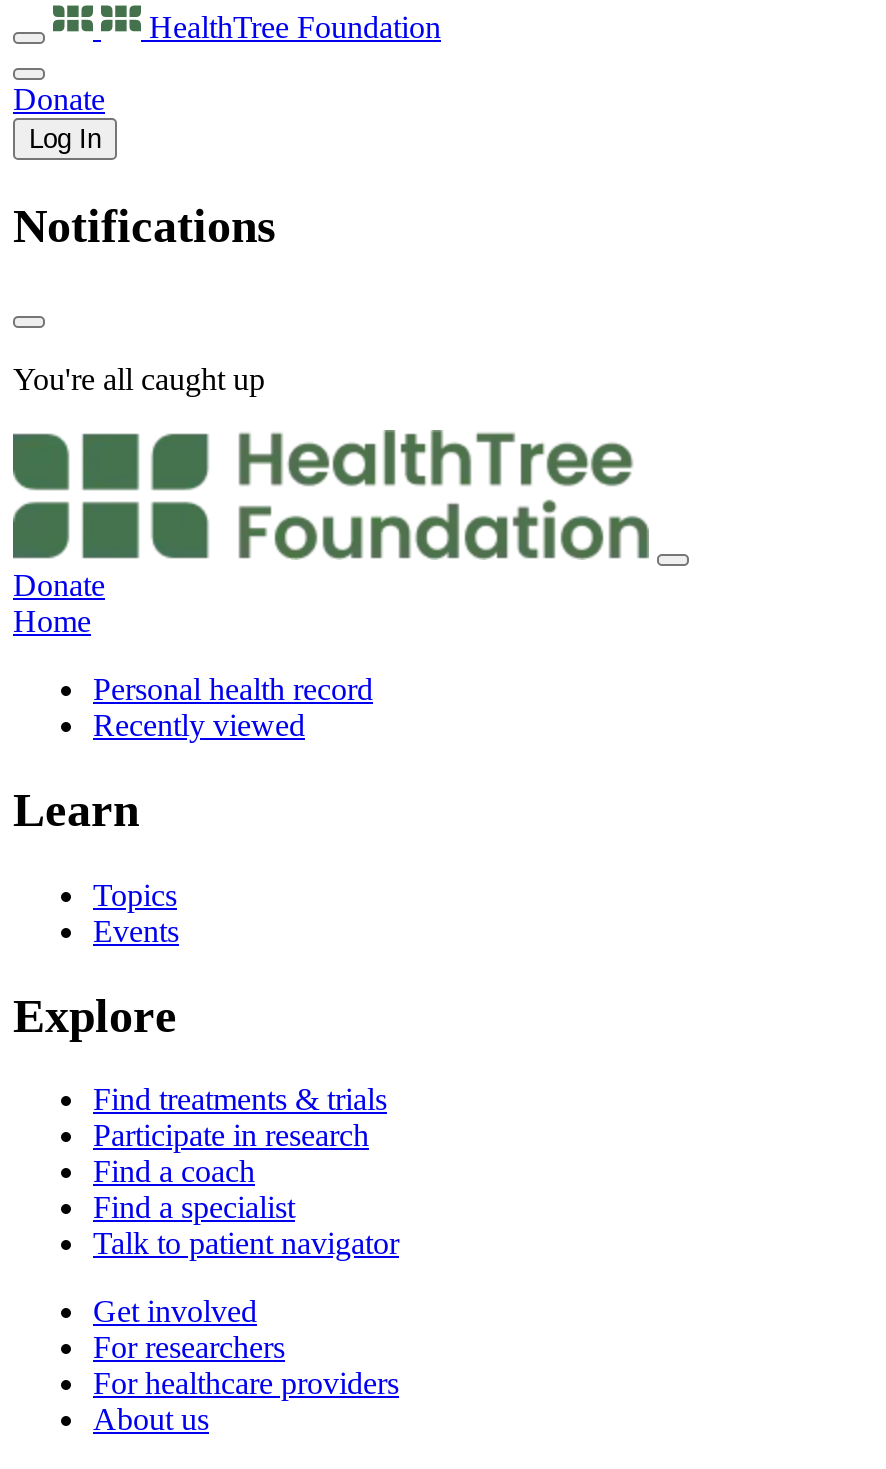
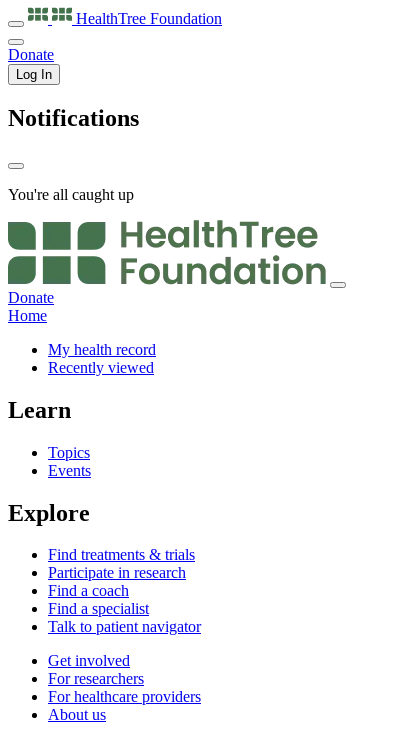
[93,672,373,706] Personal health record -> [48,341,156,358] My health record

